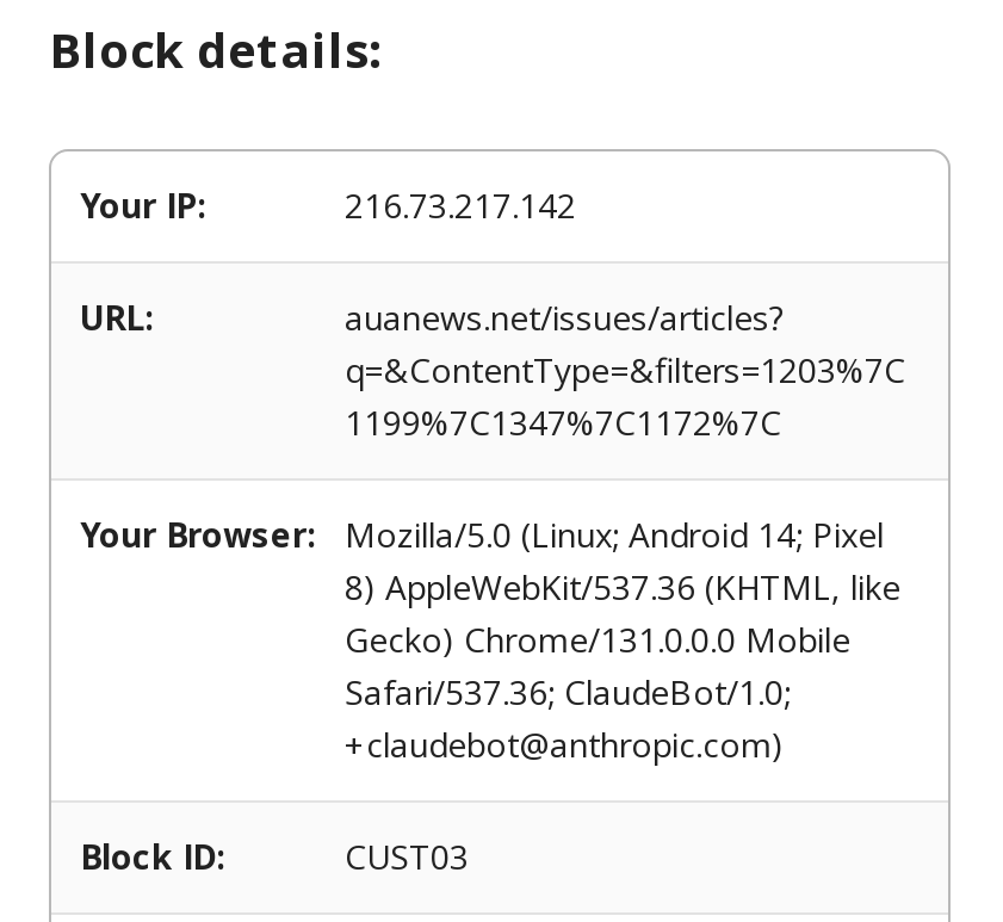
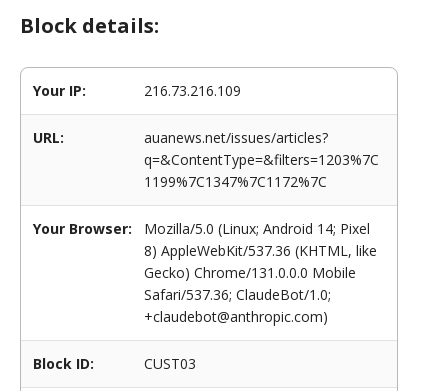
[345,182,576,228] 216.73.217.142 -> [144,81,241,100] 216.73.216.109

